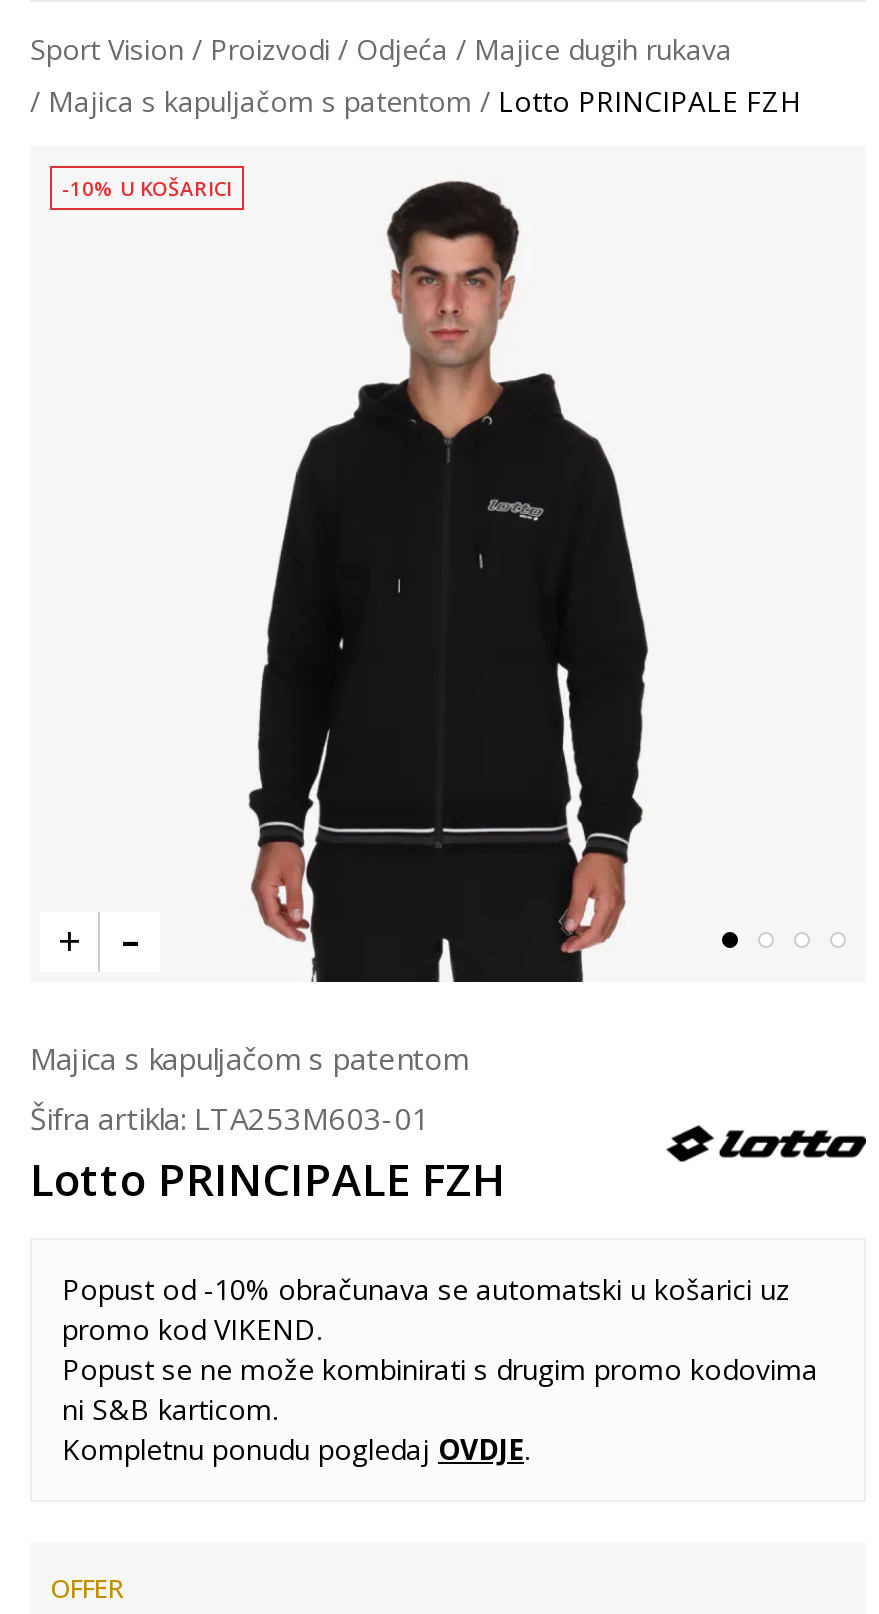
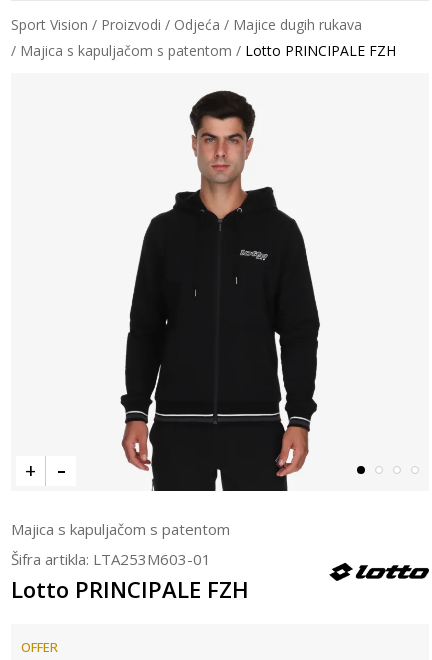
[62,174,232,202] -10% U KOŠARICI -> none
[62,1270,818,1468] Popust od -10% obračunava se automatski u košarici uz | promo kod VIKEND. | Popust se ne može kombinirati s drugim promo kodovima | ni S&B karticom. | Kompletnu ponudu pogledaj OVDJE. -> none

